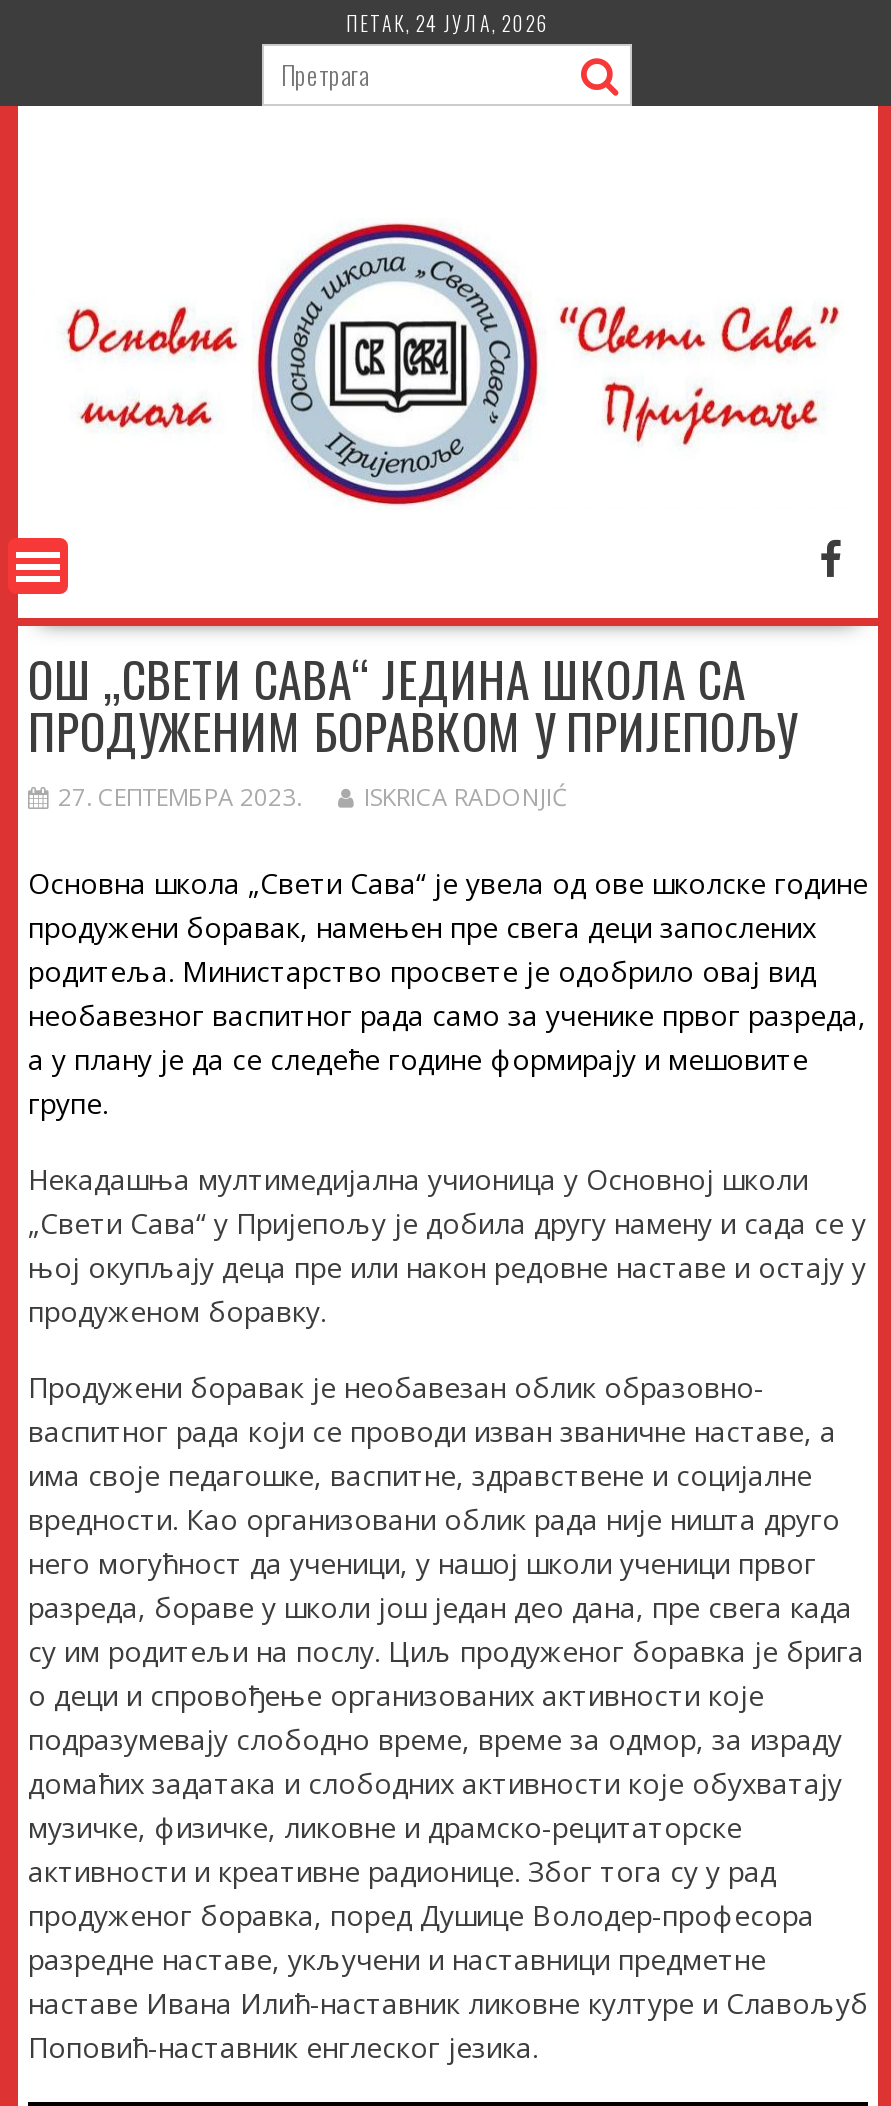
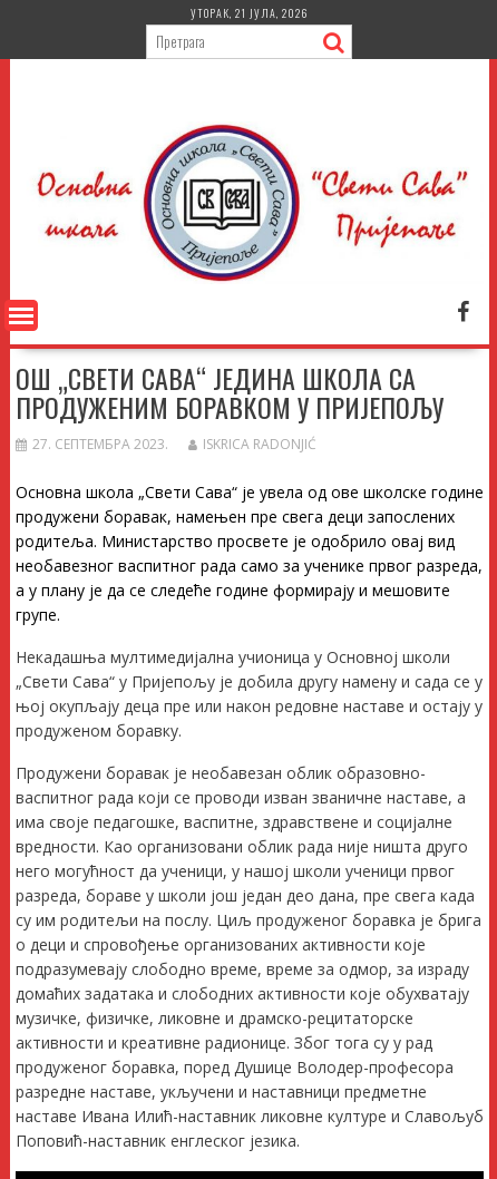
[346,8,550,38] ПЕТАК, 24 ЈУЛА, 2026 -> [191,4,309,21] УТОРАК, 21 ЈУЛА, 2026

